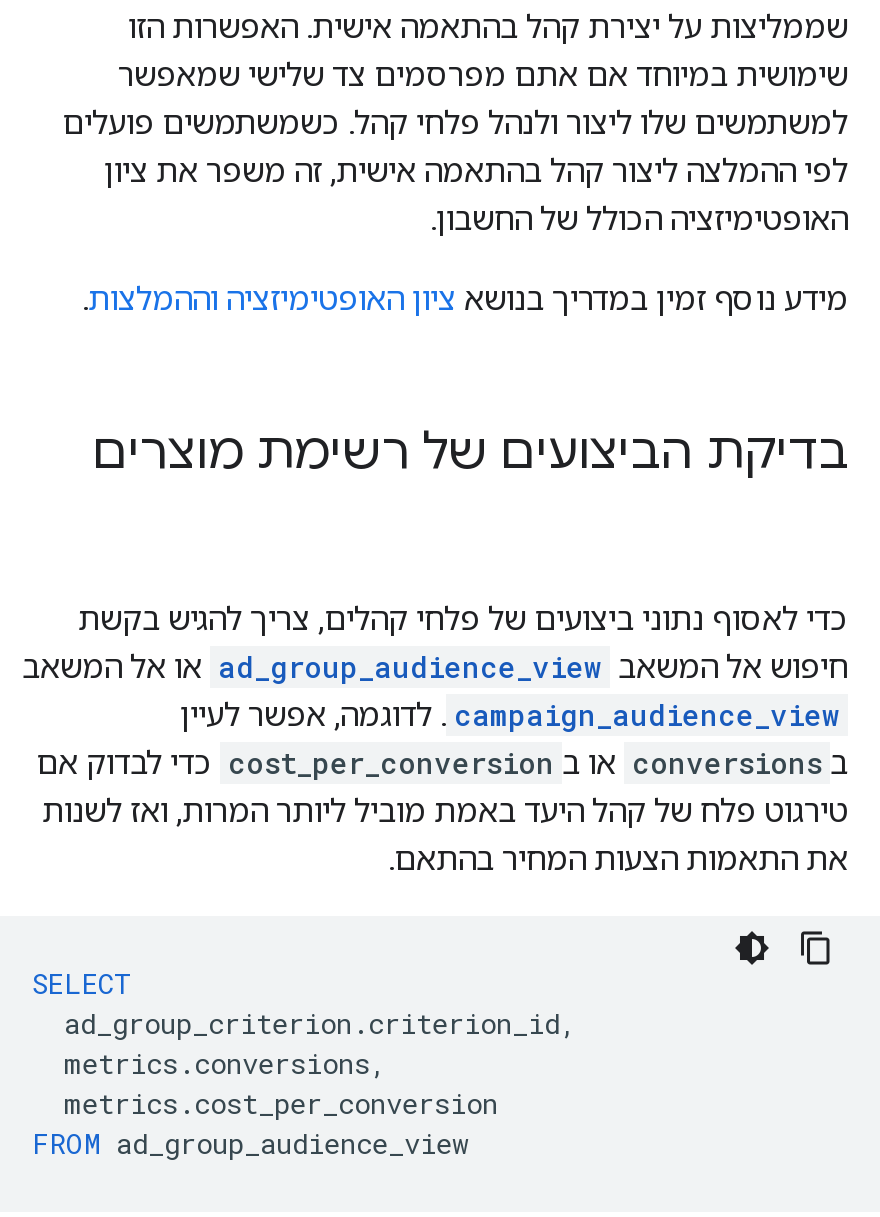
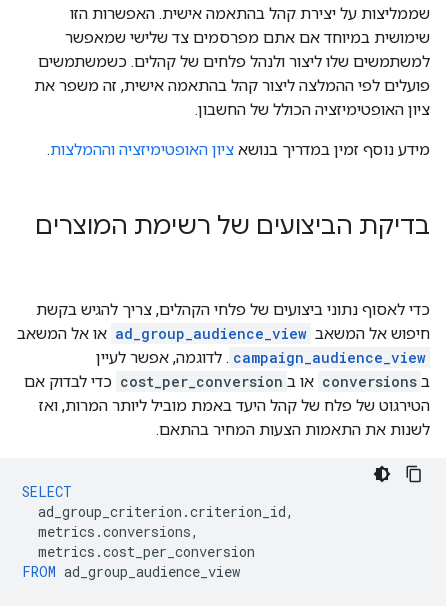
[62,104,848,238] למשתמשים שלו ליצור ולנהל פלחי קהל. כשמשתמשים פועלים | לפי ההמלצה ליצור קהל בהתאמה אישית, זה משפר את ציון | האופטימיזציה הכולל של החשבון. -> [34,52,430,119] למשתמשים שלו ליצור ולנהל פלחים של קהלים. כשמשתמשים | פועלים לפי ההמלצה ליצור קהל בהתאמה אישית, זה משפר את | ציון האופטימיזציה הכולל של החשבון.
[92,422,848,482] בדיקת הביצועים של רשימת מוצרים -> [35,211,430,241] בדיקת הביצועים של רשימת המוצרים
[78,600,848,638] כדי לאסוף נתוני ביצועים של פלחי קהלים, צריך להגיש בקשת -> [36,300,430,319] כדי לאסוף נתוני ביצועים של פלחי הקהלים, צריך להגיש בקשת
[42,792,848,878] טירגוט פלח של קהל היעד באמת מוביל ליותר המרות, ואז לשנות | את התאמות הצעות המחיר בהתאם. -> [39,396,430,439] הטירגוט של פלח של קהל היעד באמת מוביל ליותר המרות, ואז | לשנות את התאמות הצעות המחיר בהתאם.

